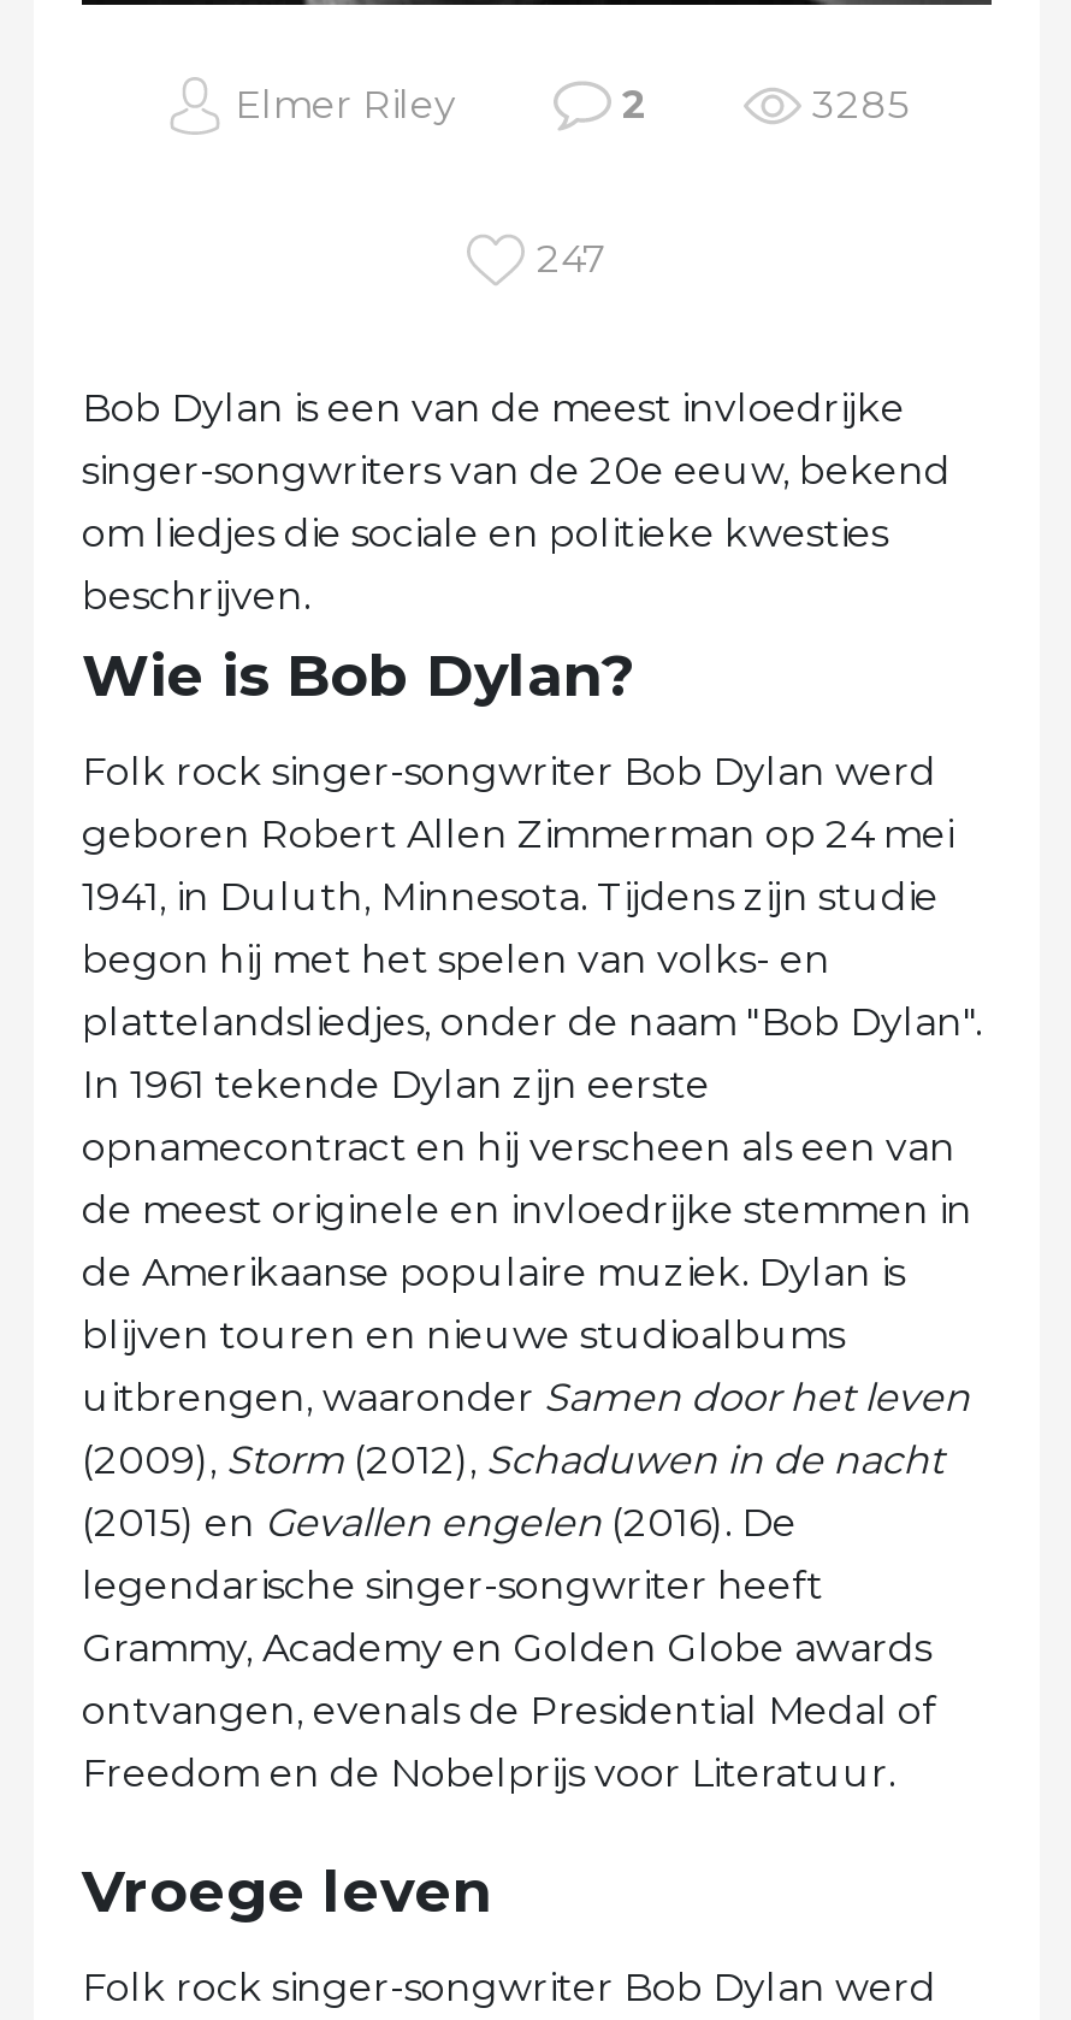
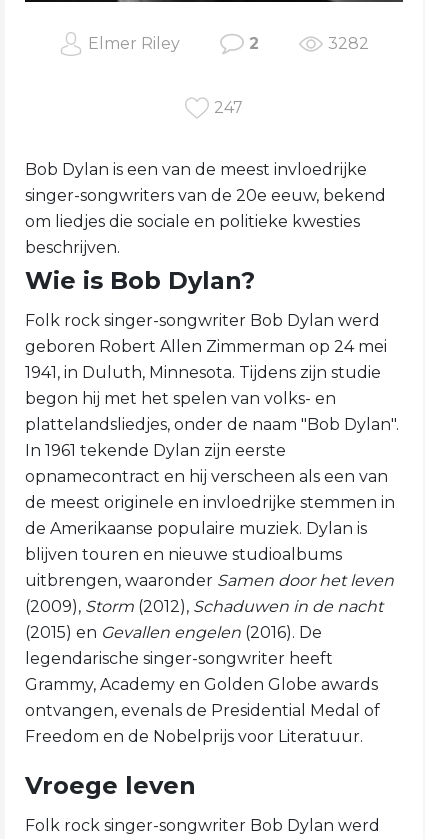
[812,82,909,128] 3285 -> [328,34,369,53] 3282

